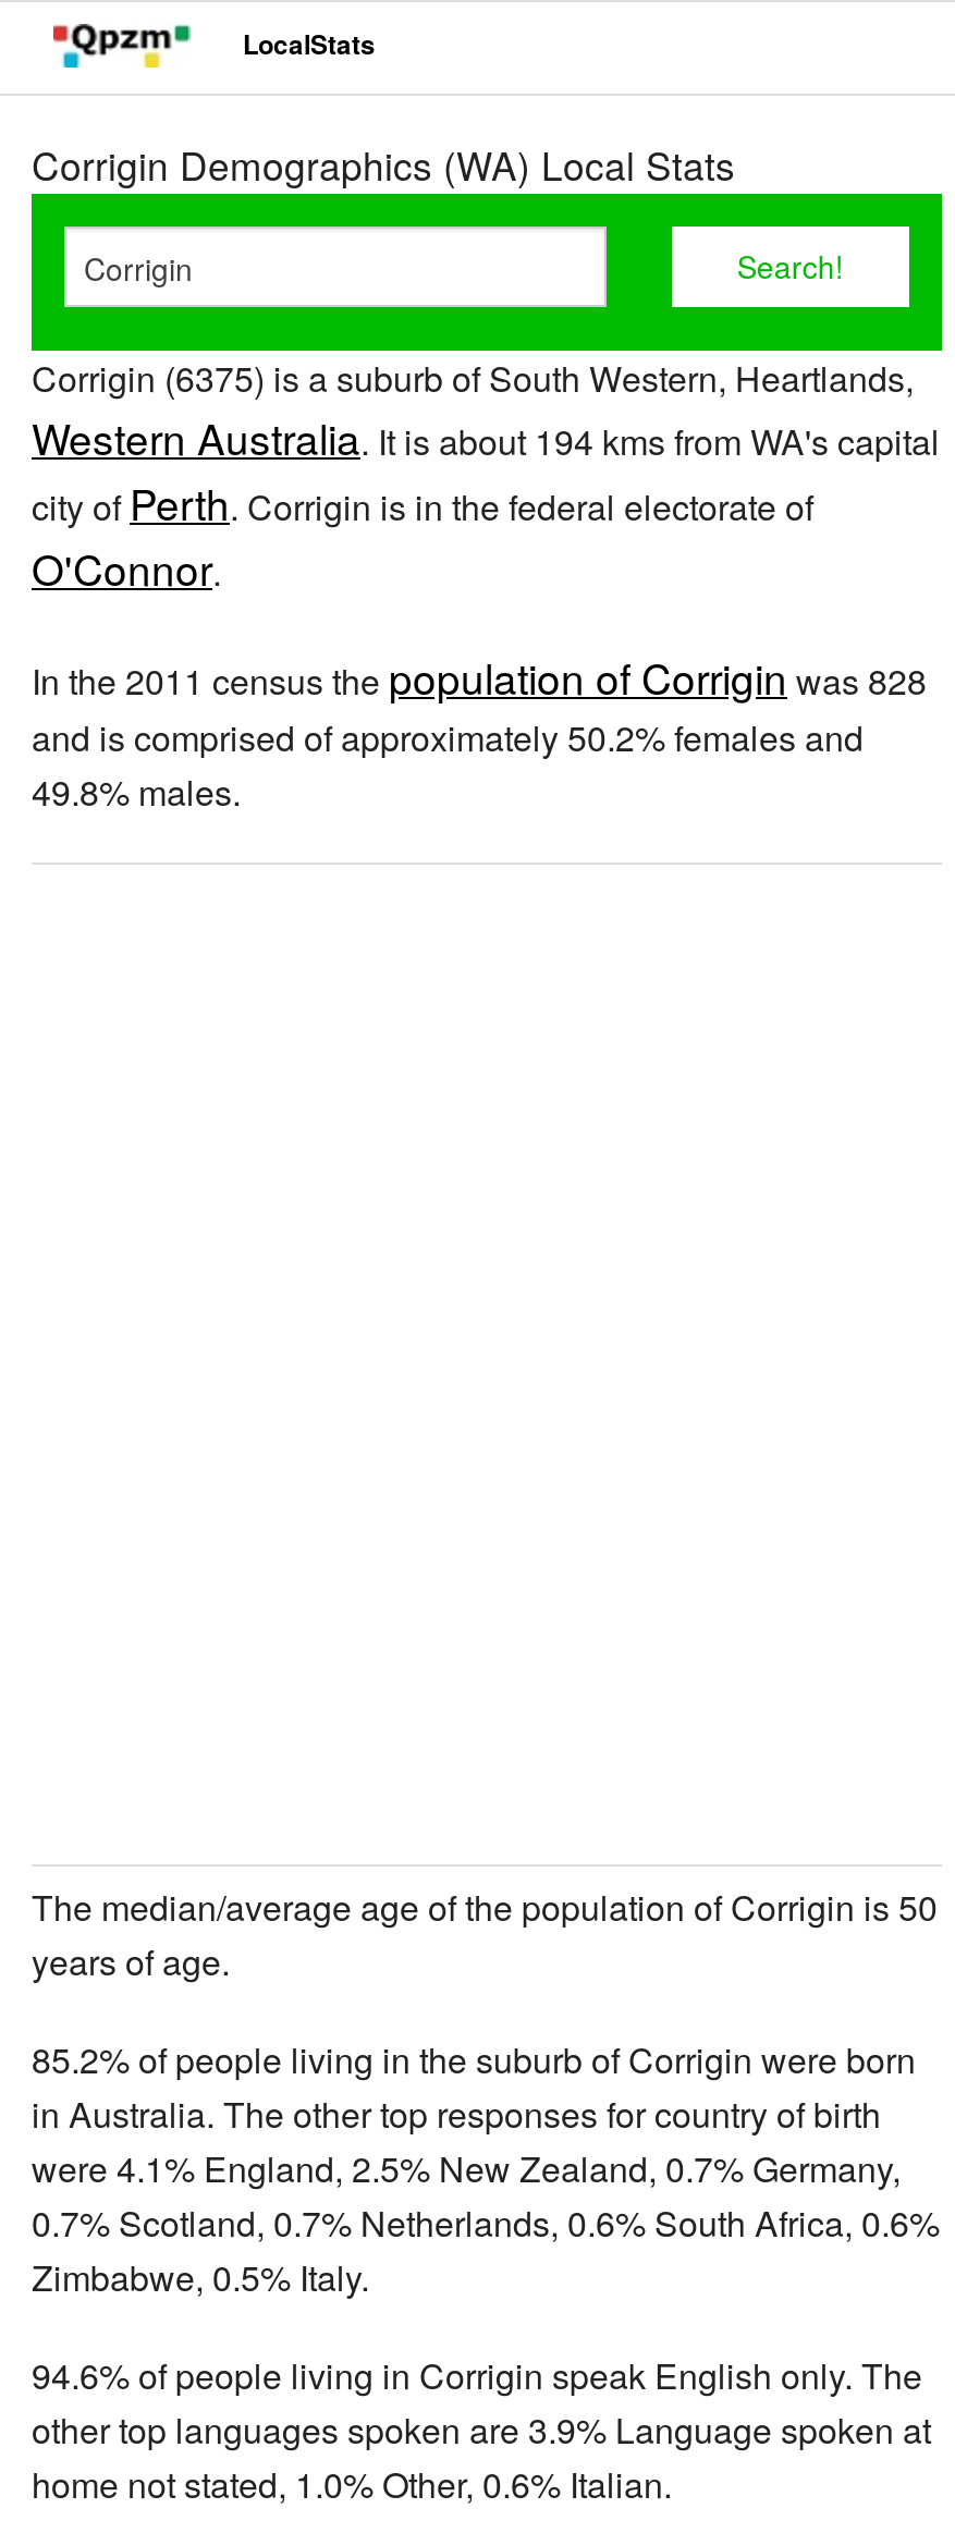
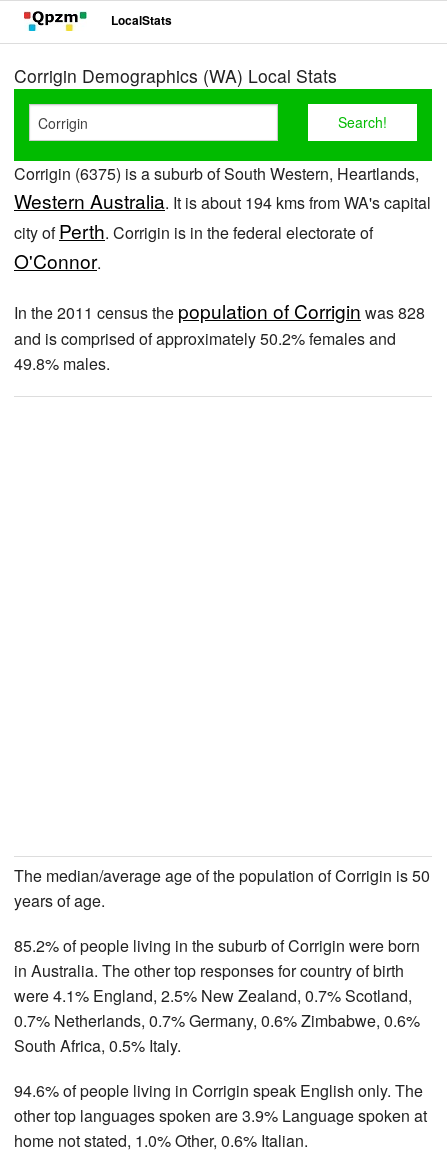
[32,2143,940,2302] were 4.1% England, 2.5% New Zealand, 0.7% Germany, | 0.7% Scotland, 0.7% Netherlands, 0.6% South Africa, 0.6% | Zimbabwe, 0.5% Italy. -> [14,984,420,1057] were 4.1% England, 2.5% New Zealand, 0.7% Scotland, | 0.7% Netherlands, 0.7% Germany, 0.6% Zimbabwe, 0.6% | South Africa, 0.5% Italy.

